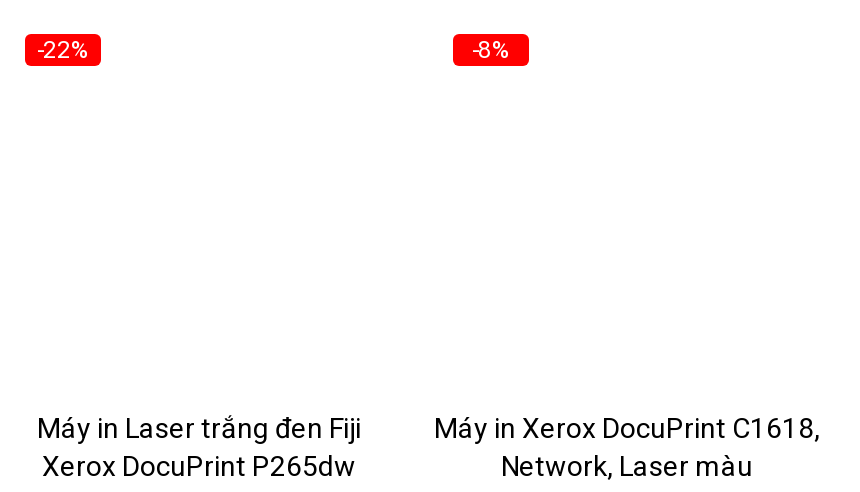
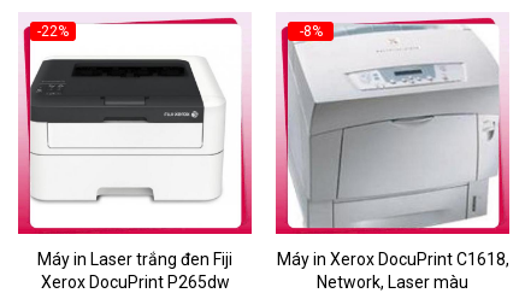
none -> [17,16,253,235] [image]
none -> [275,16,511,235] [image]

